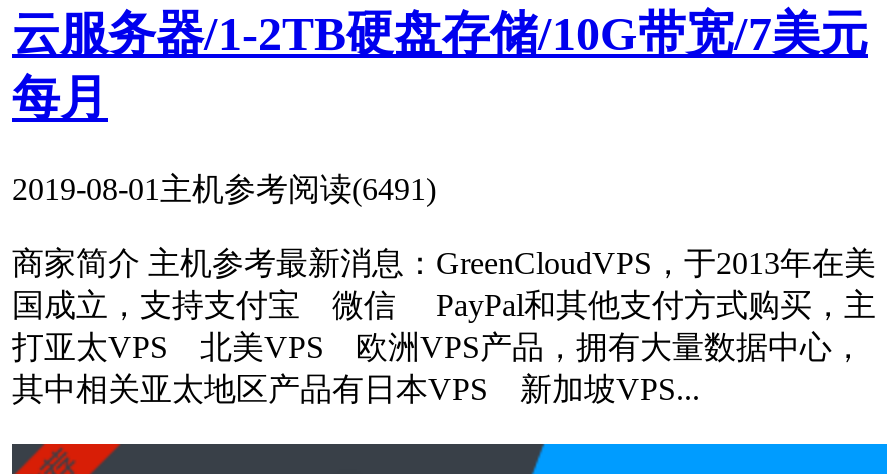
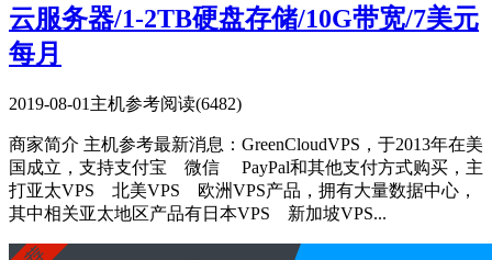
[12,172,436,206] 2019-08-01主机参考阅读(6491) -> [9,94,242,113] 2019-08-01主机参考阅读(6482)

